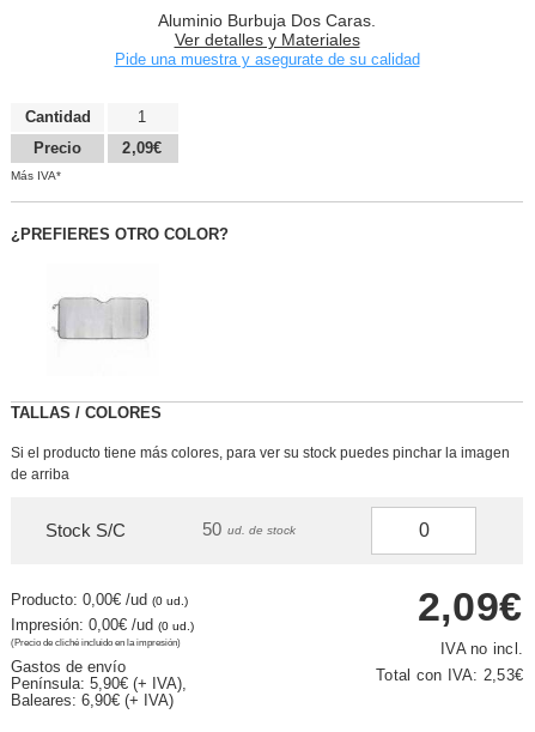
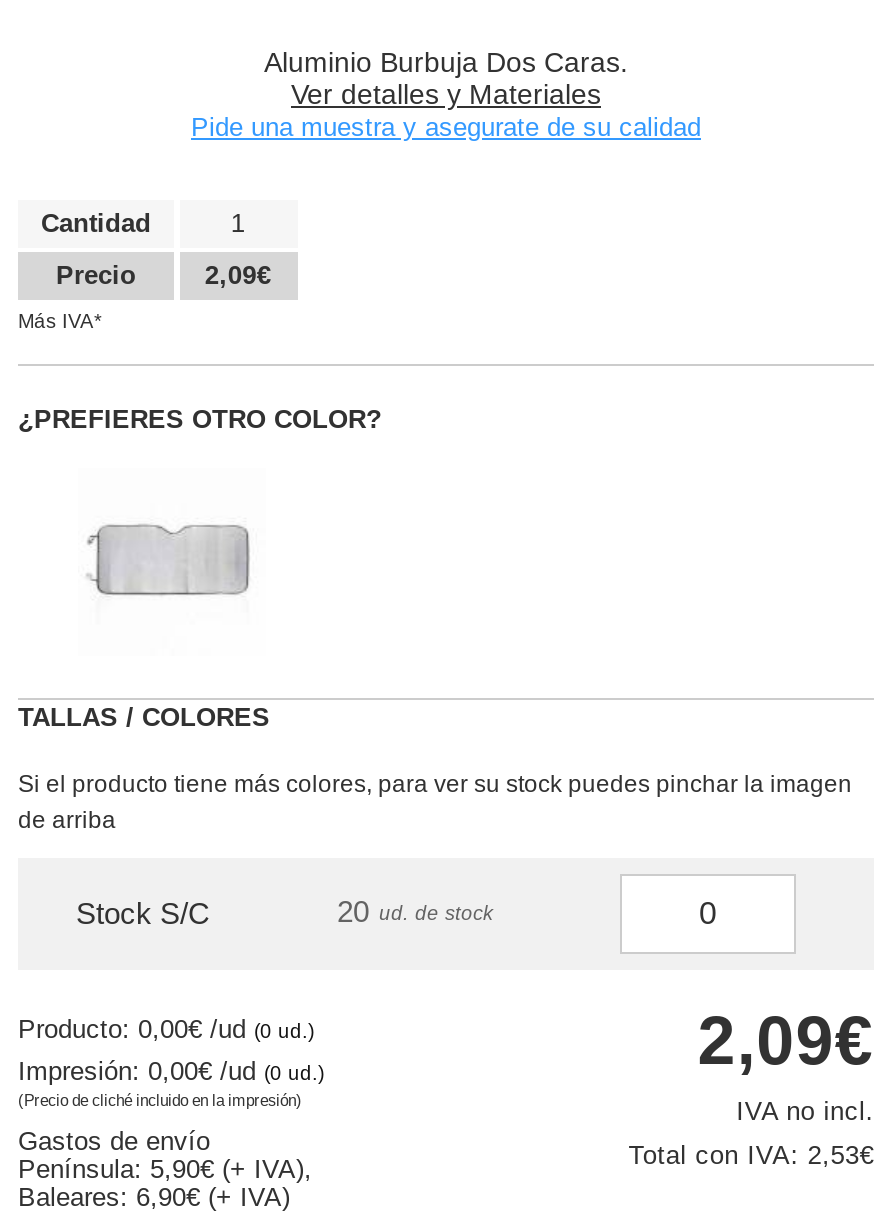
[202,519,295,539] 50 ud. de stock -> [337,894,493,928] 20 ud. de stock

